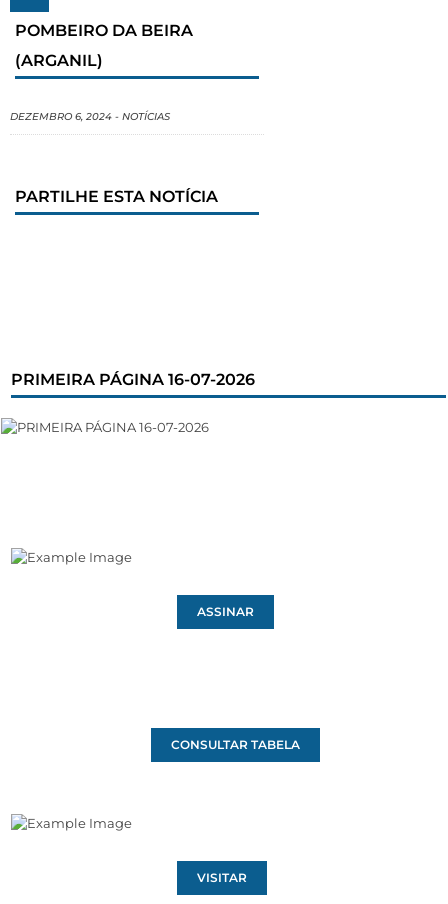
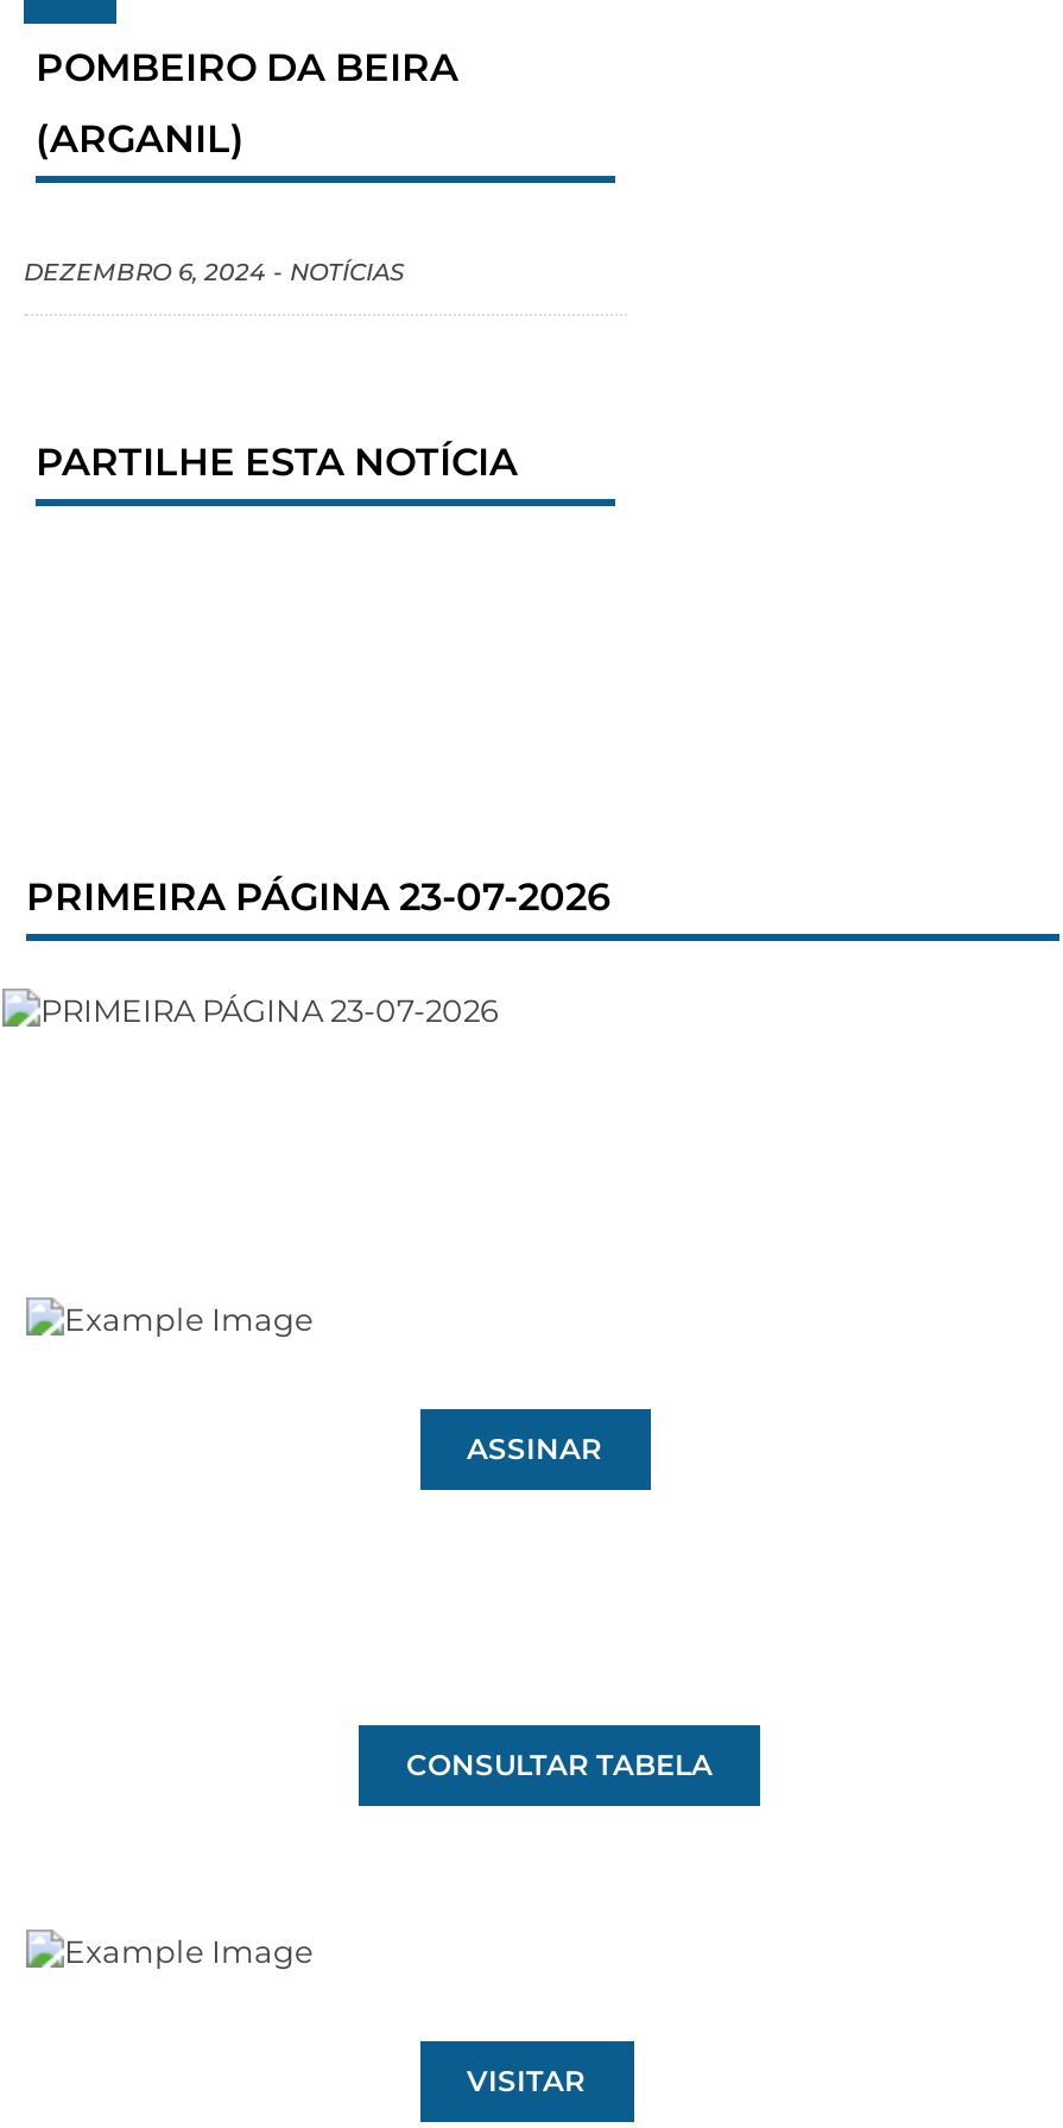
[11,370,255,389] PRIMEIRA PÁGINA 16-07-2026 -> [26,874,610,920] PRIMEIRA PÁGINA 23-07-2026

